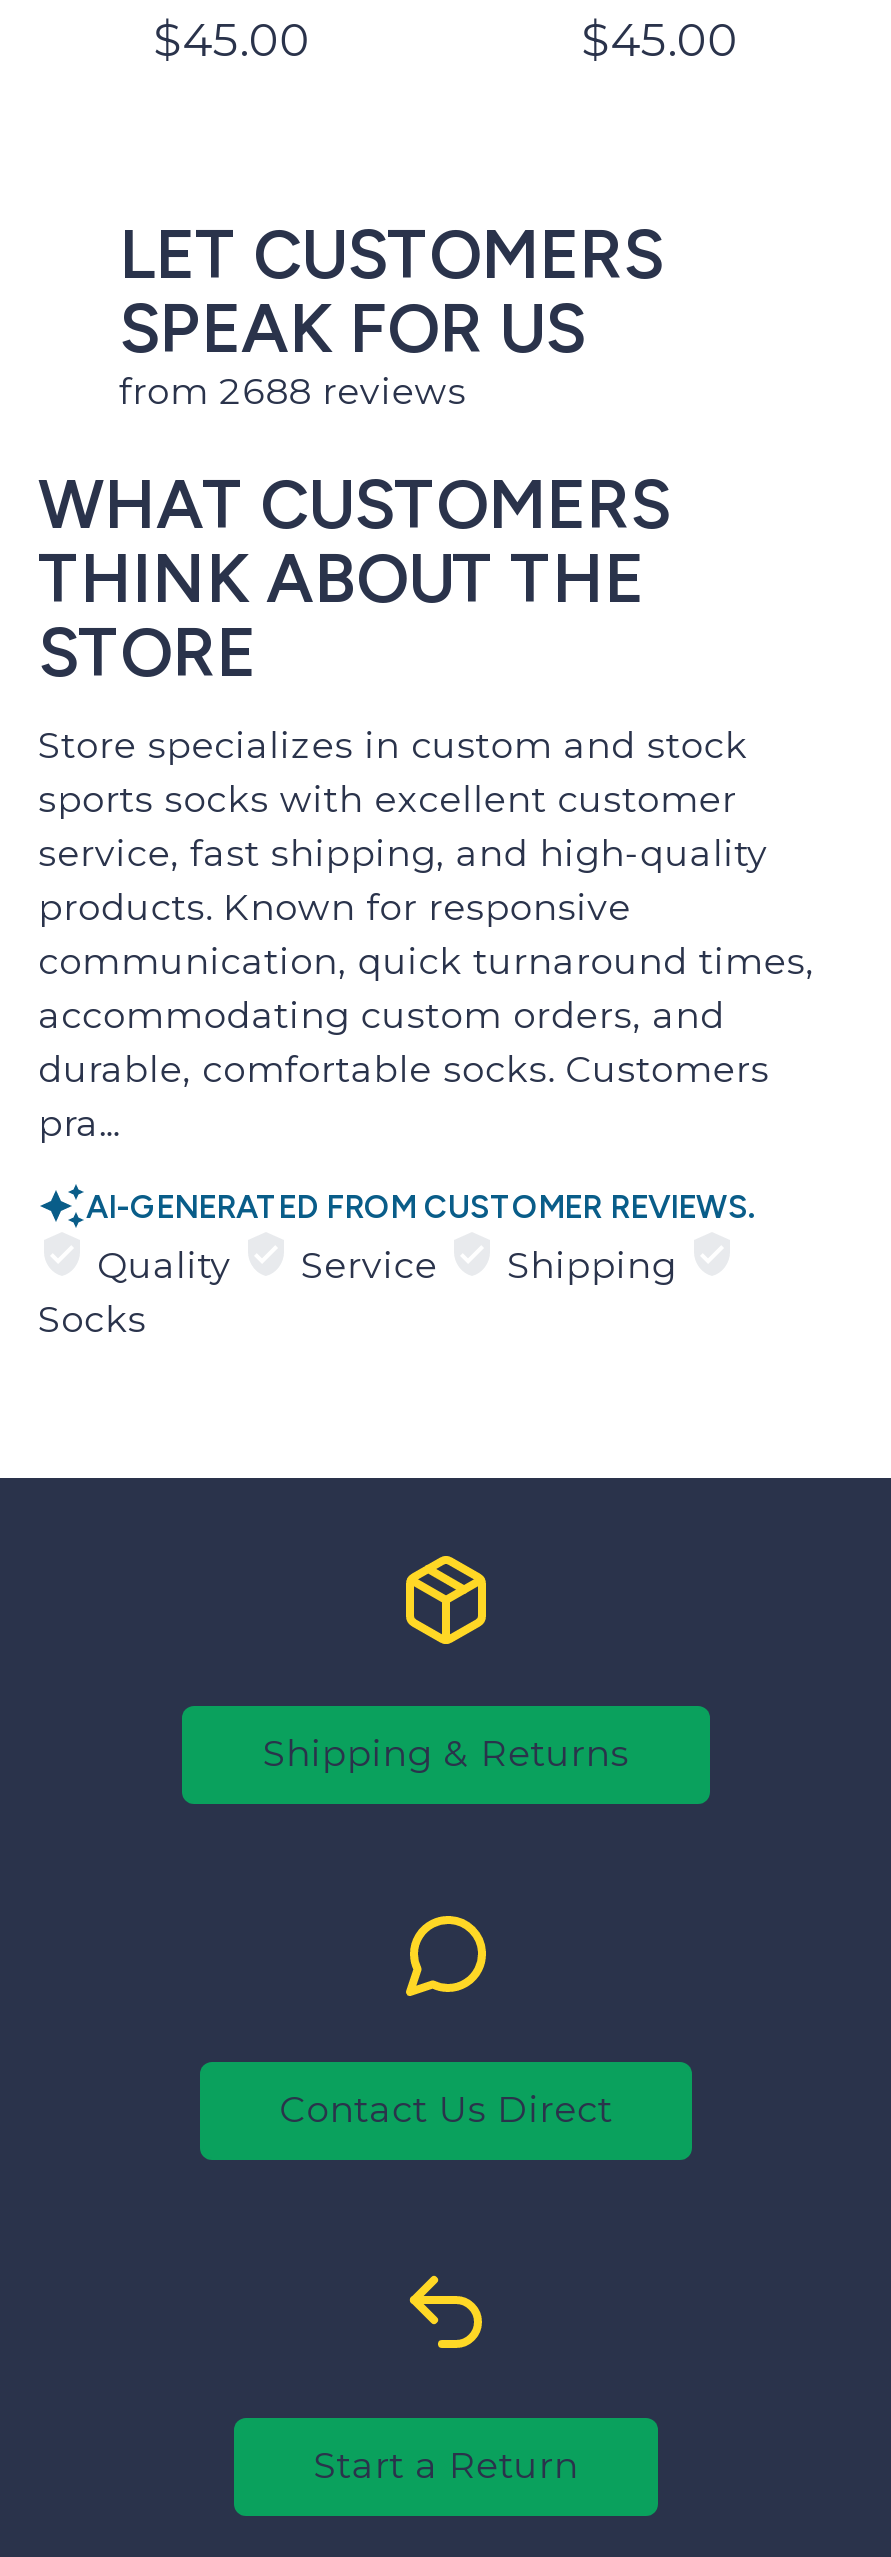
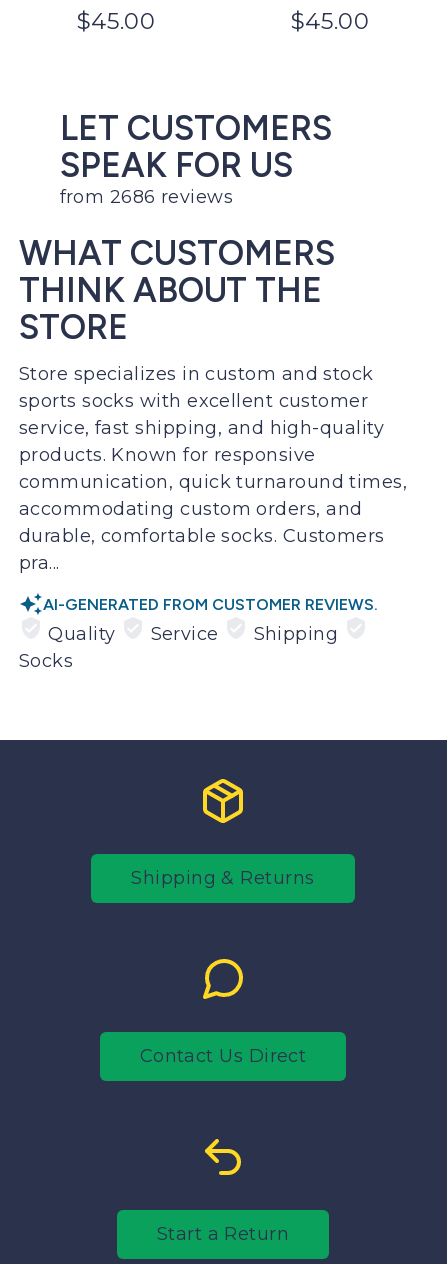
[119,371,466,415] from 2688 reviews -> [59,186,233,208] from 2686 reviews

